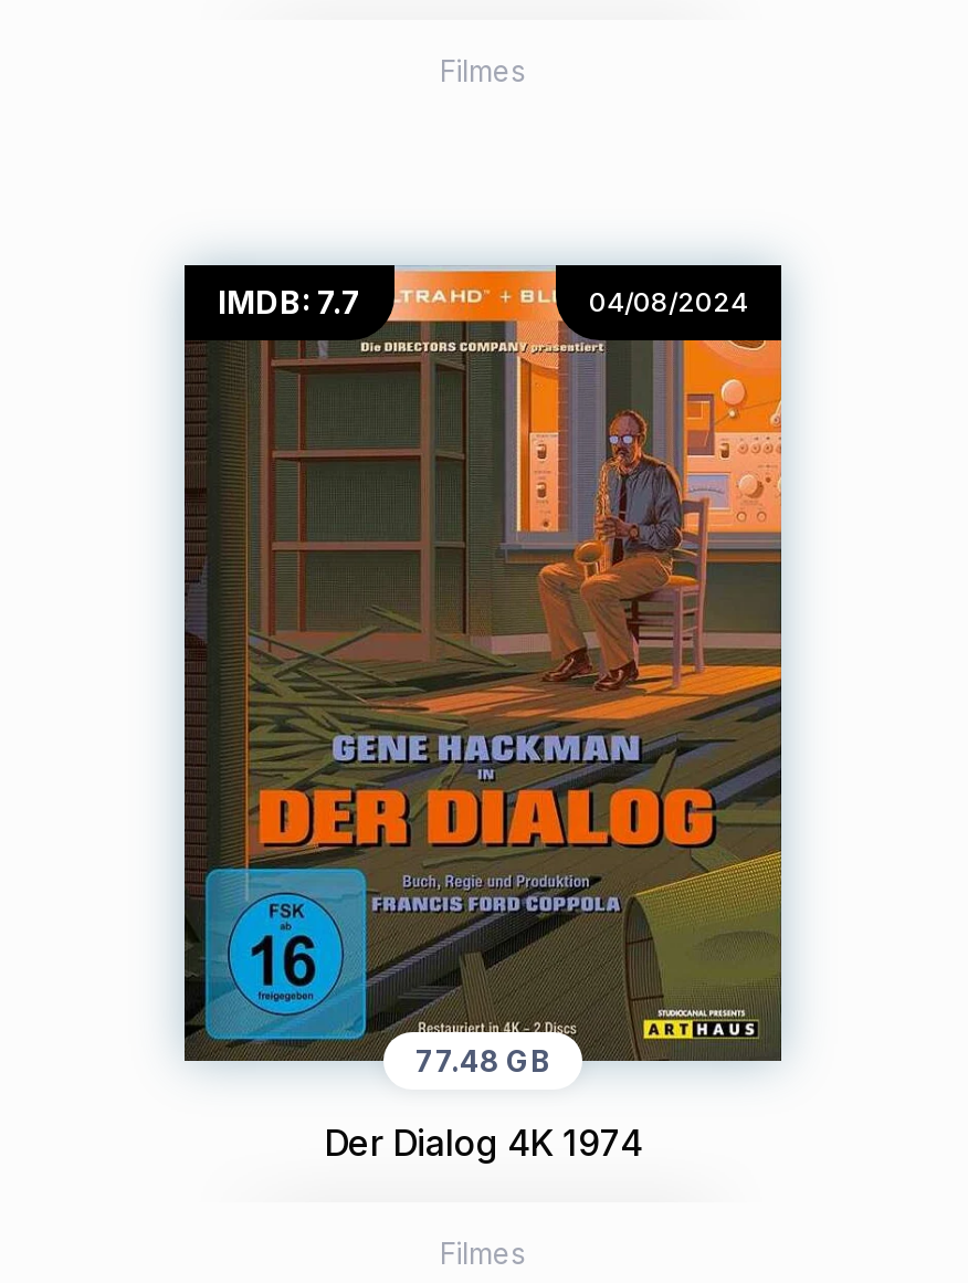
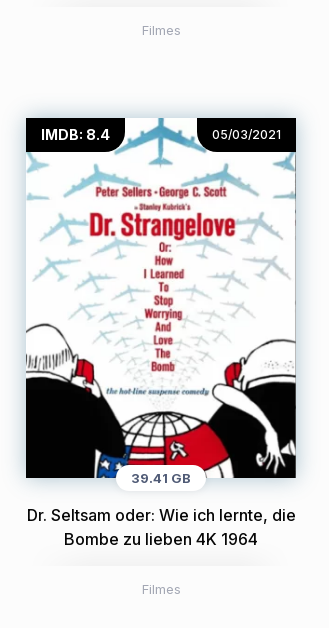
[182,263,783,1052] [image] | IMDB: 7.7 | 04/08/2024 -> [26,117,297,479] [image] | IMDB: 8.4 | 05/03/2021
[415,1043,550,1079] 77.48 GB -> [131,470,191,486] 39.41 GB
[324,1121,642,1165] Der Dialog 4K 1974 -> [26,505,295,549] Dr. Seltsam oder: Wie ich lernte, die | Bombe zu lieben 4K 1964

